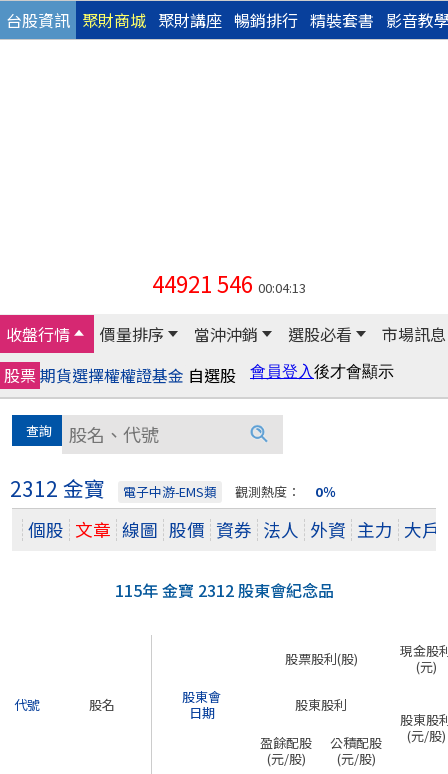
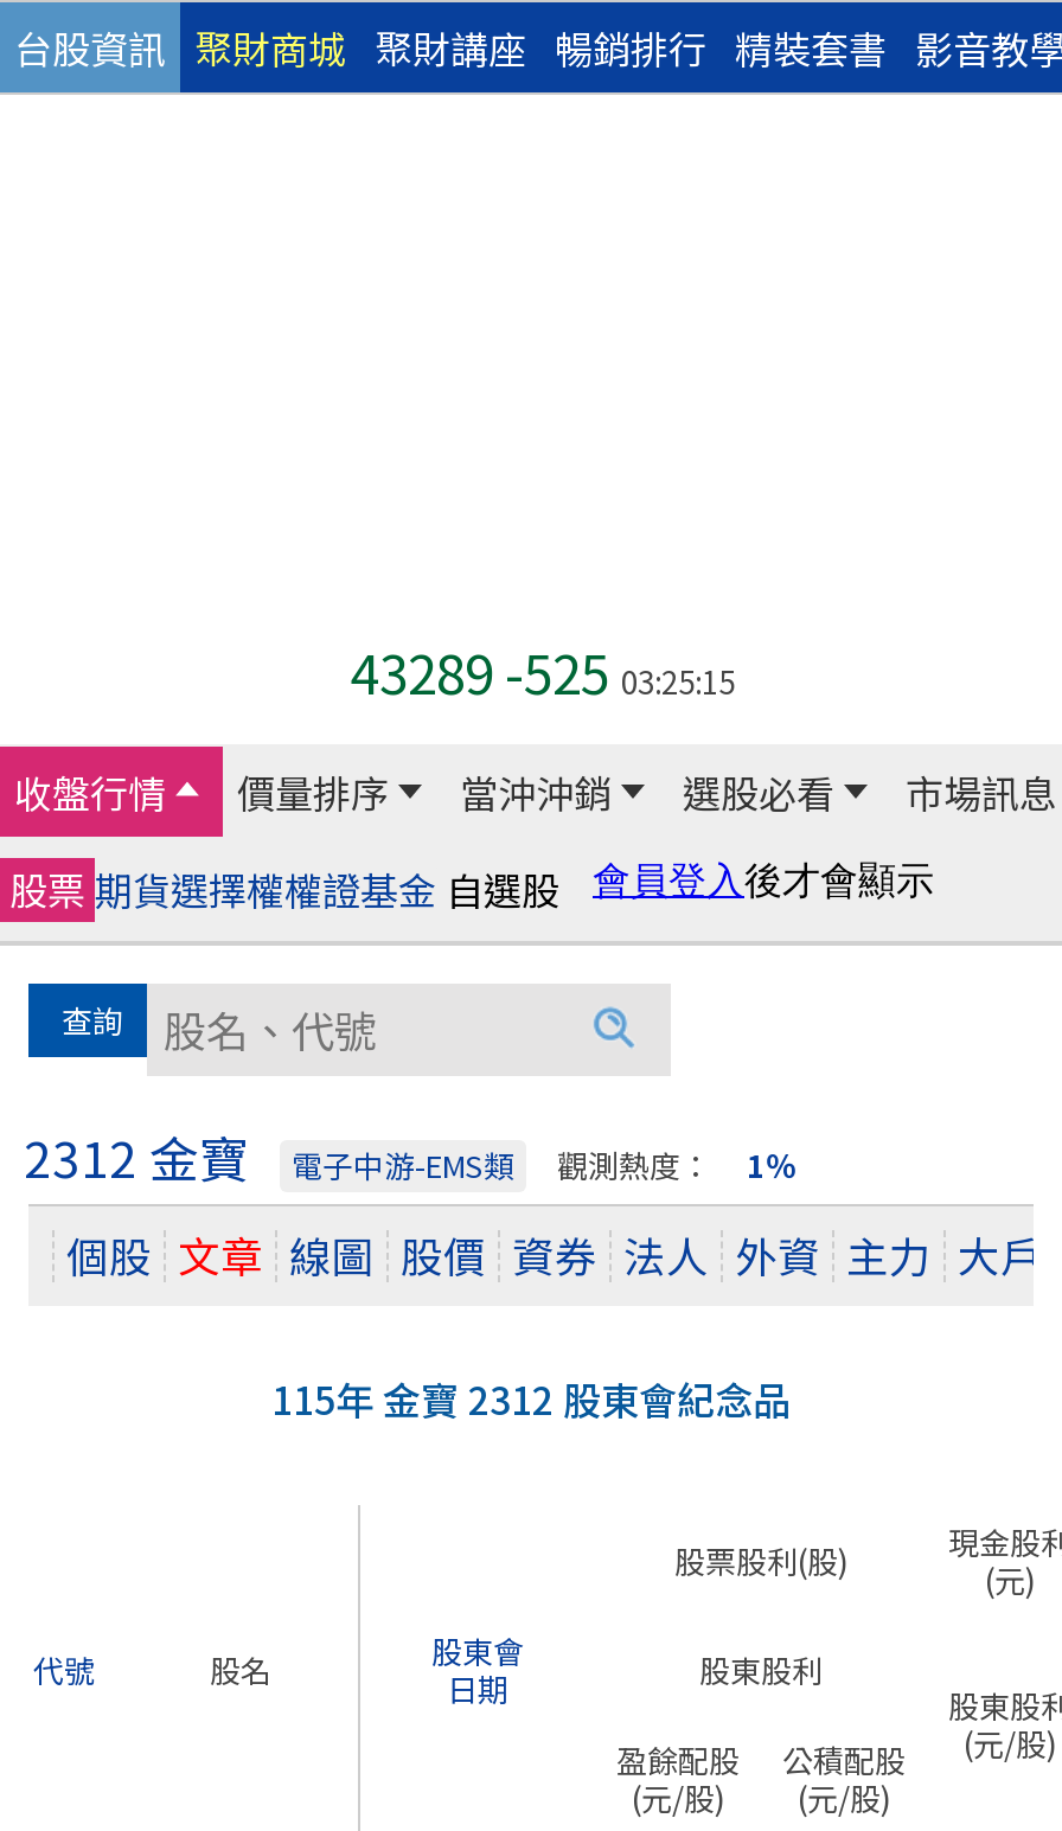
[152,266,306,298] 44921 546 00:04:13 -> [351,632,735,708] 43289 -525 03:25:15
[10,473,336,503] 2312 金寶 電子中游-EMS類 觀測熱度： 0％ -> [24,1121,796,1192] 2312 金寶 電子中游-EMS類 觀測熱度： 1％

